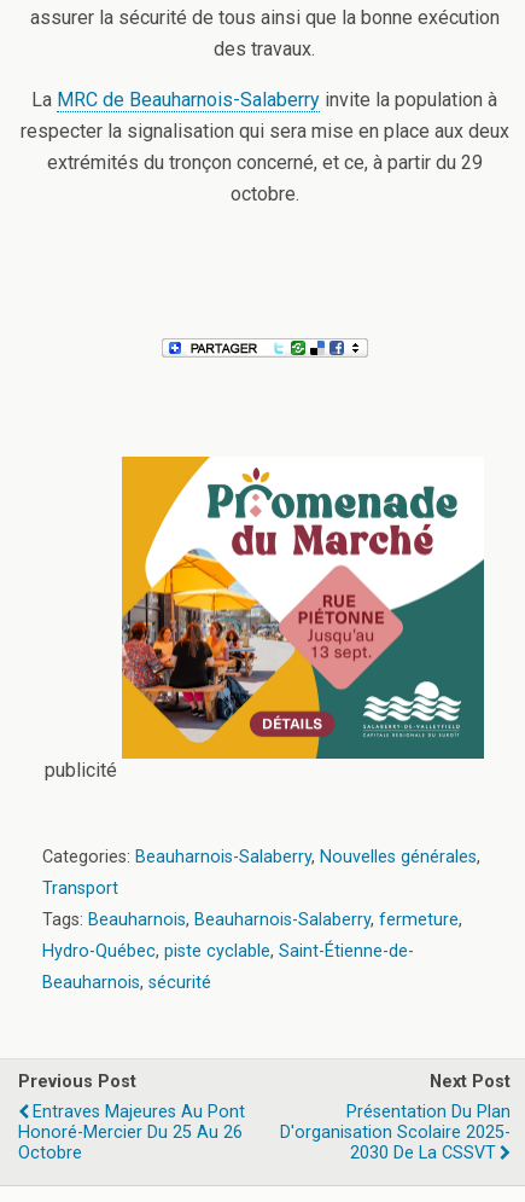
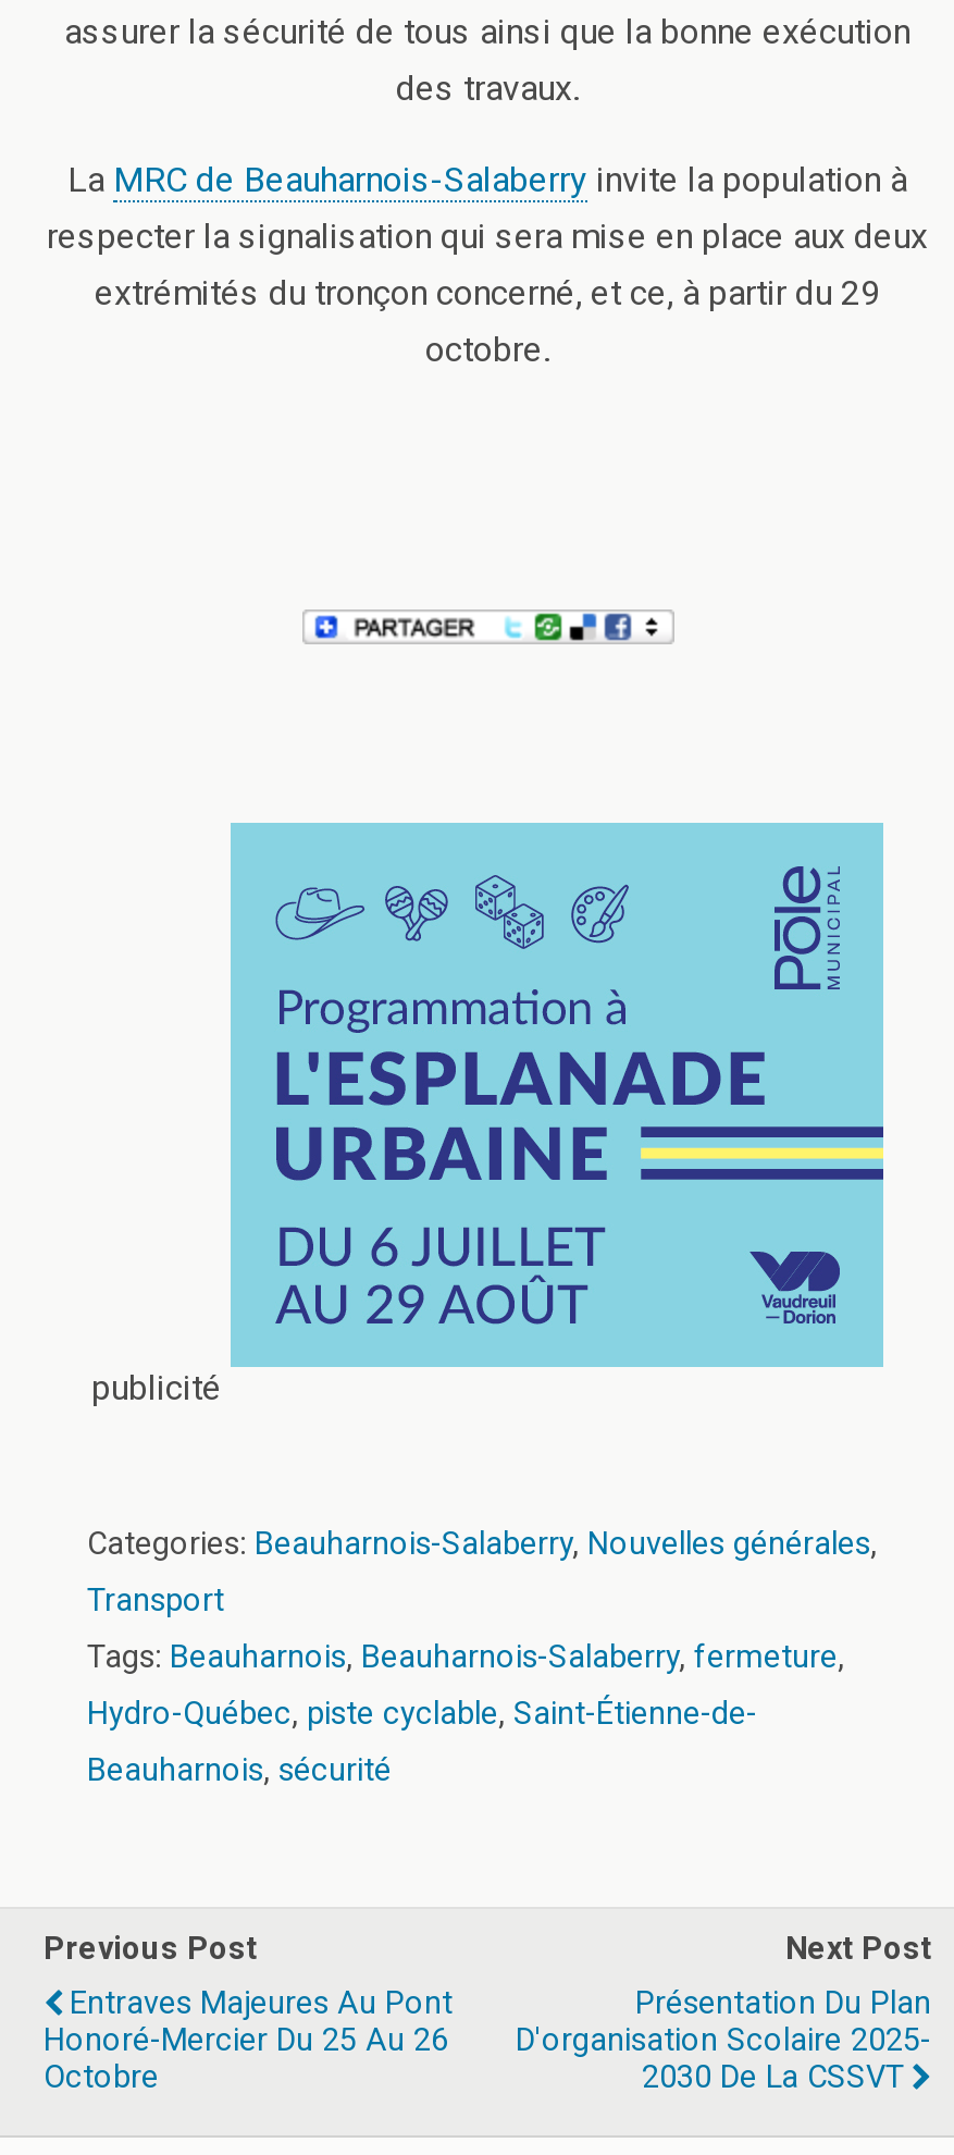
[121,455,485,760] [image] -> [228,821,885,1369] [image]

